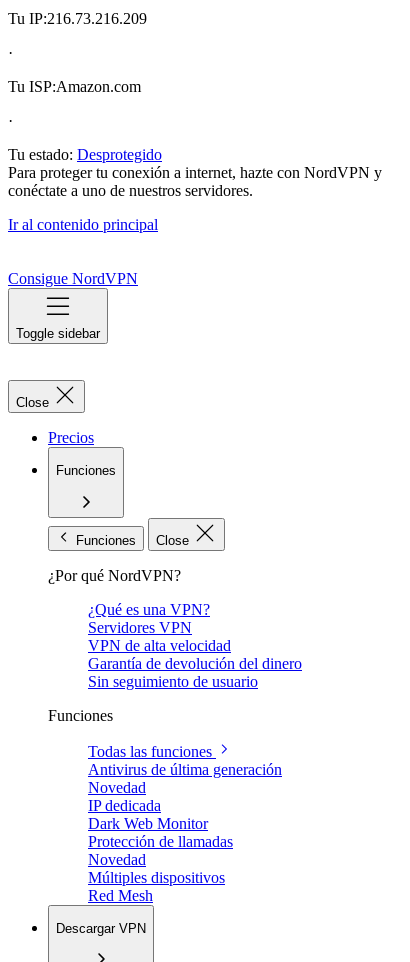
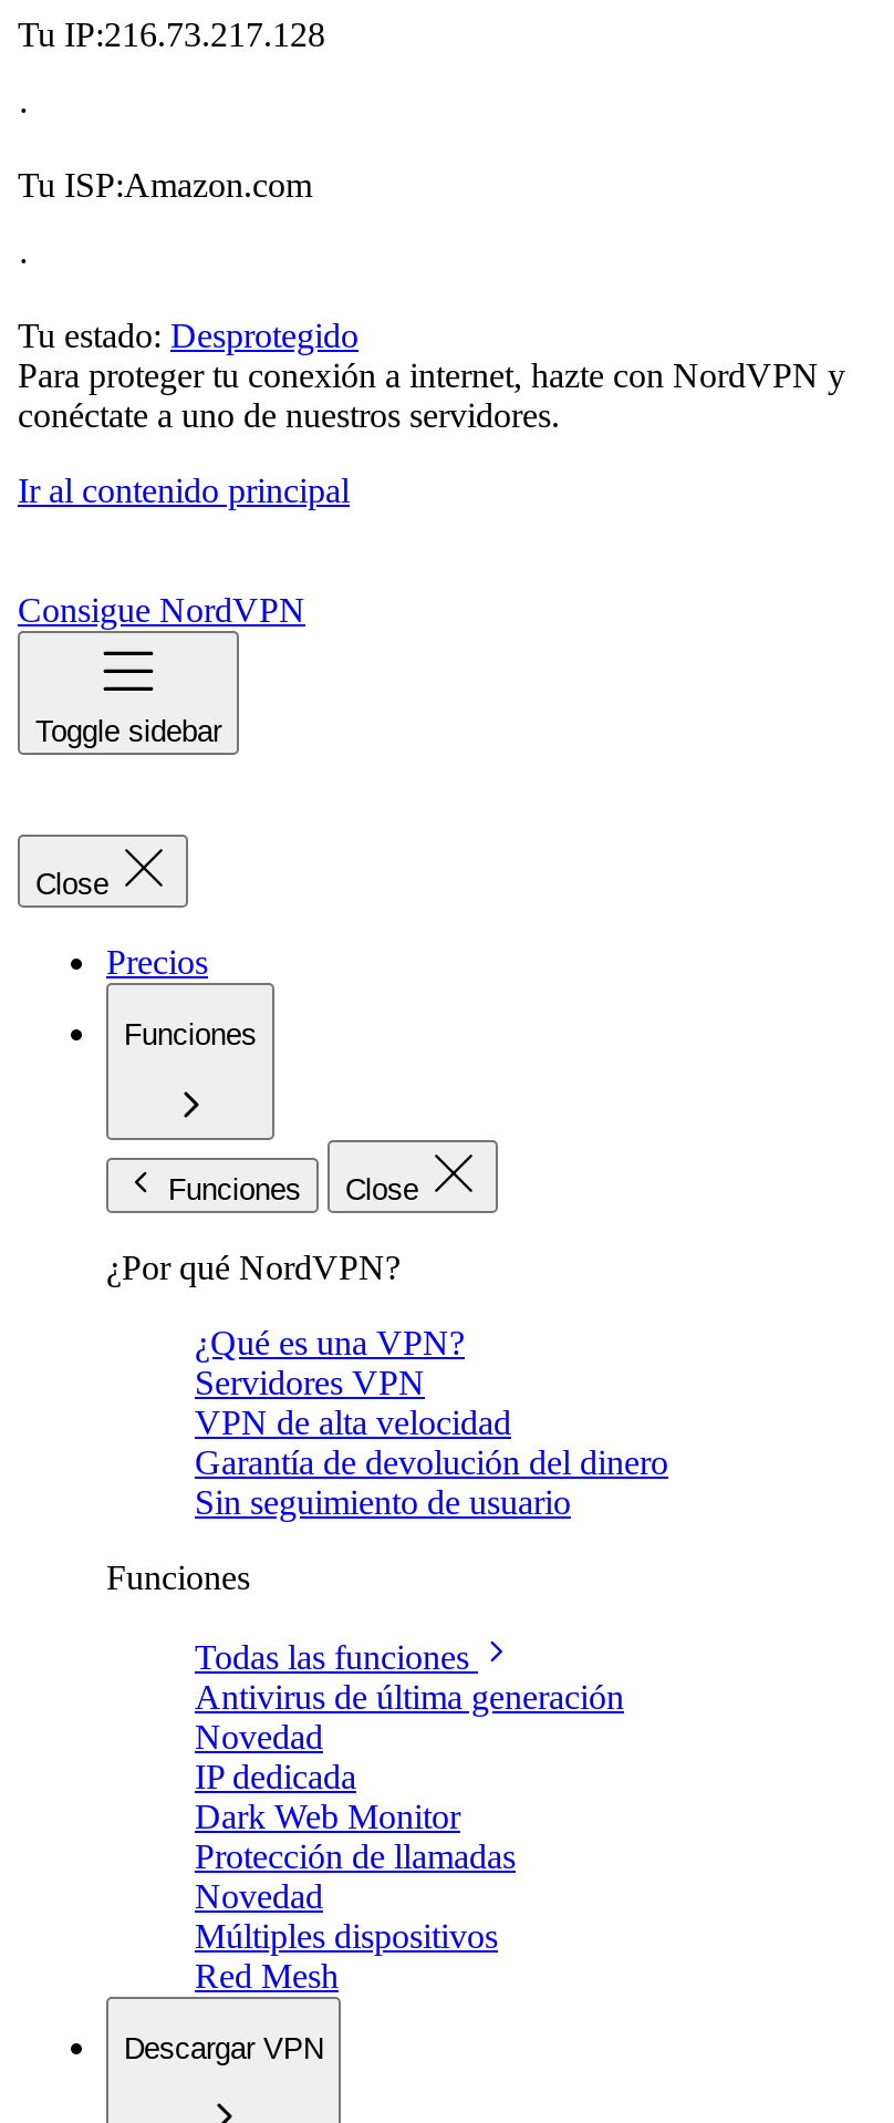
[8,10,147,27] Tu IP:216.73.216.209 -> [18,15,325,53] Tu IP:216.73.217.128

